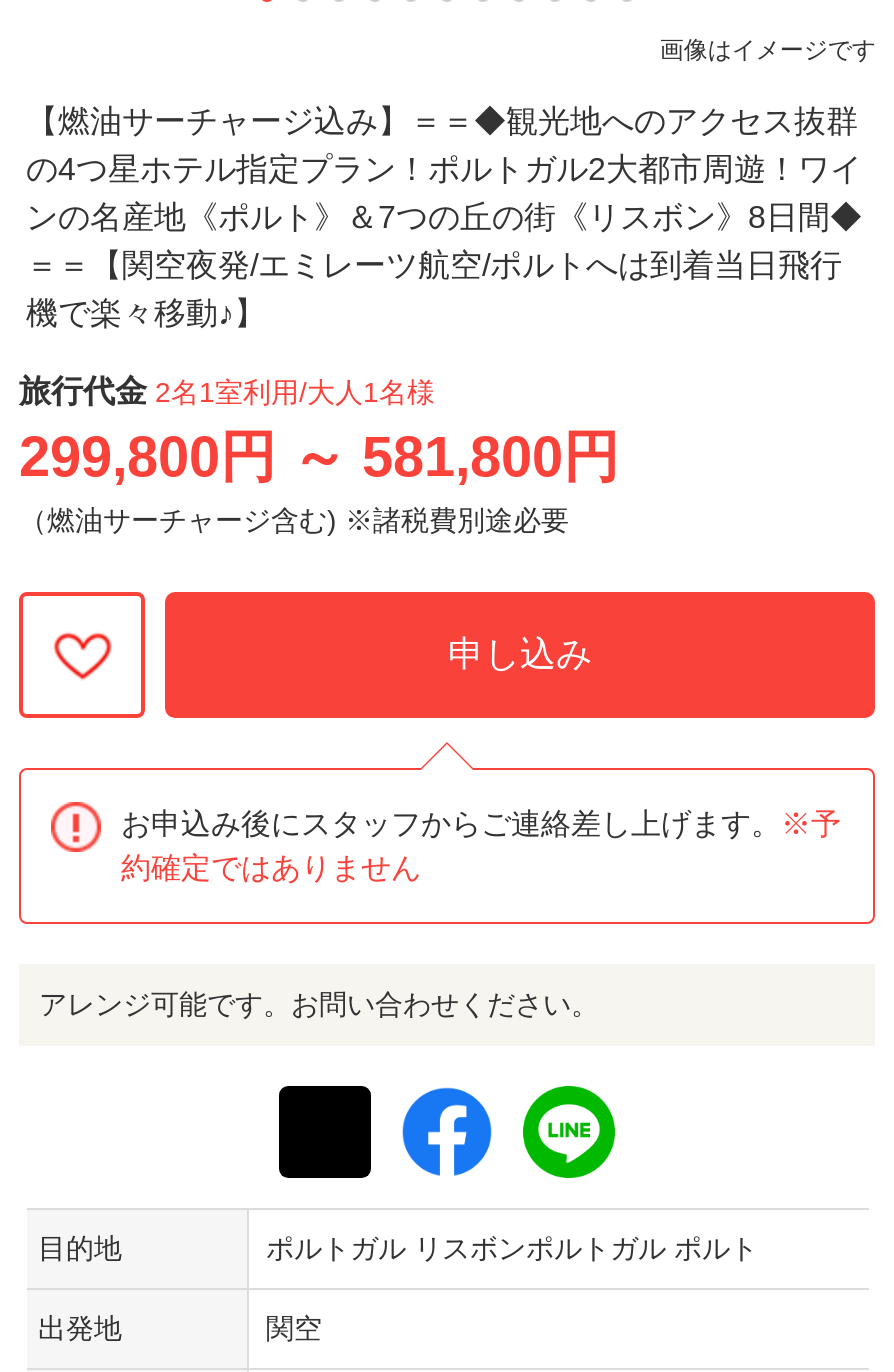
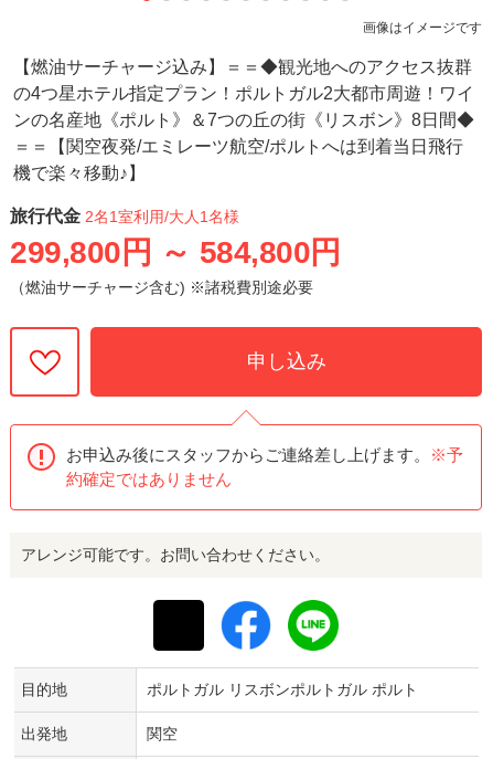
[19,425,618,487] 299,800円 ～ 581,800円 -> [10,235,340,269] 299,800円 ～ 584,800円

